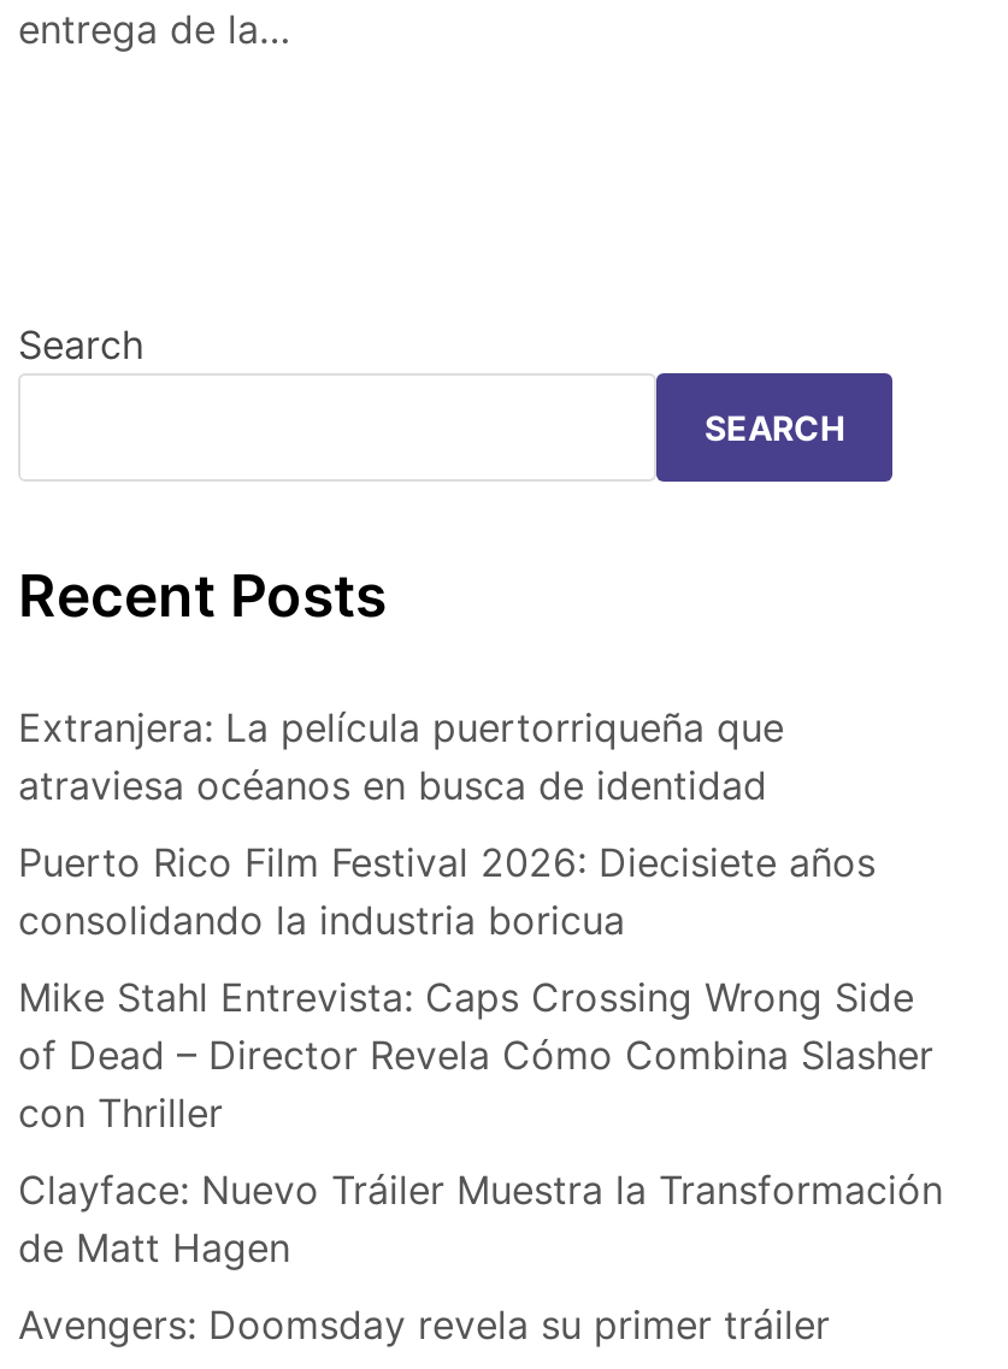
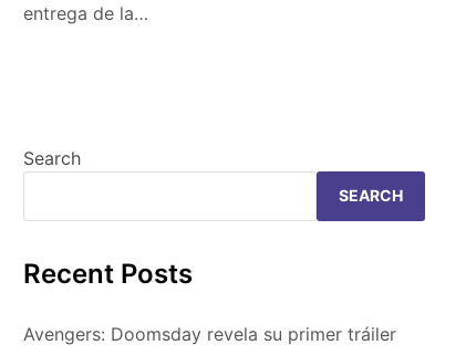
[18,703,943,1271] Extranjera: La película puertorriqueña que | atraviesa océanos en busca de identidad | Puerto Rico Film Festival 2026: Diecisiete años | consolidando la industria boricua | Mike Stahl Entrevista: Caps Crossing Wrong Side | of Dead – Director Revela Cómo Combina Slasher | con Thriller | Clayface: Nuevo Tráiler Muestra la Transformación | de Matt Hagen -> none

